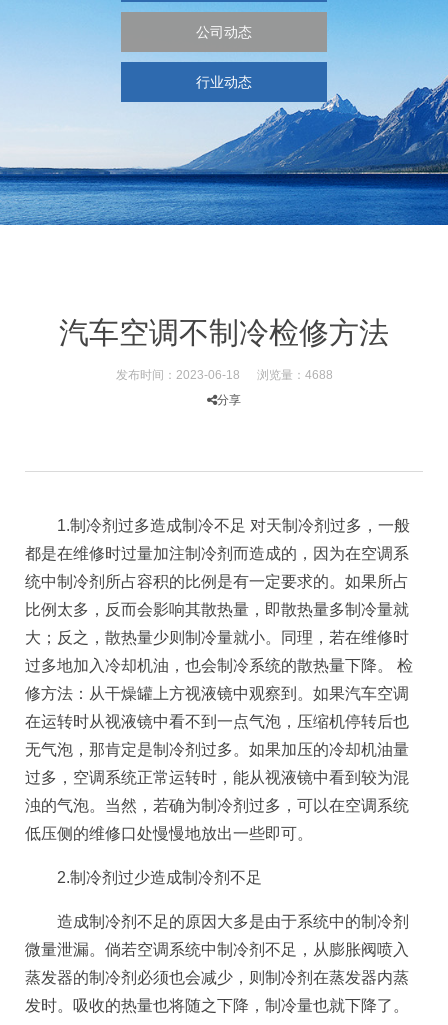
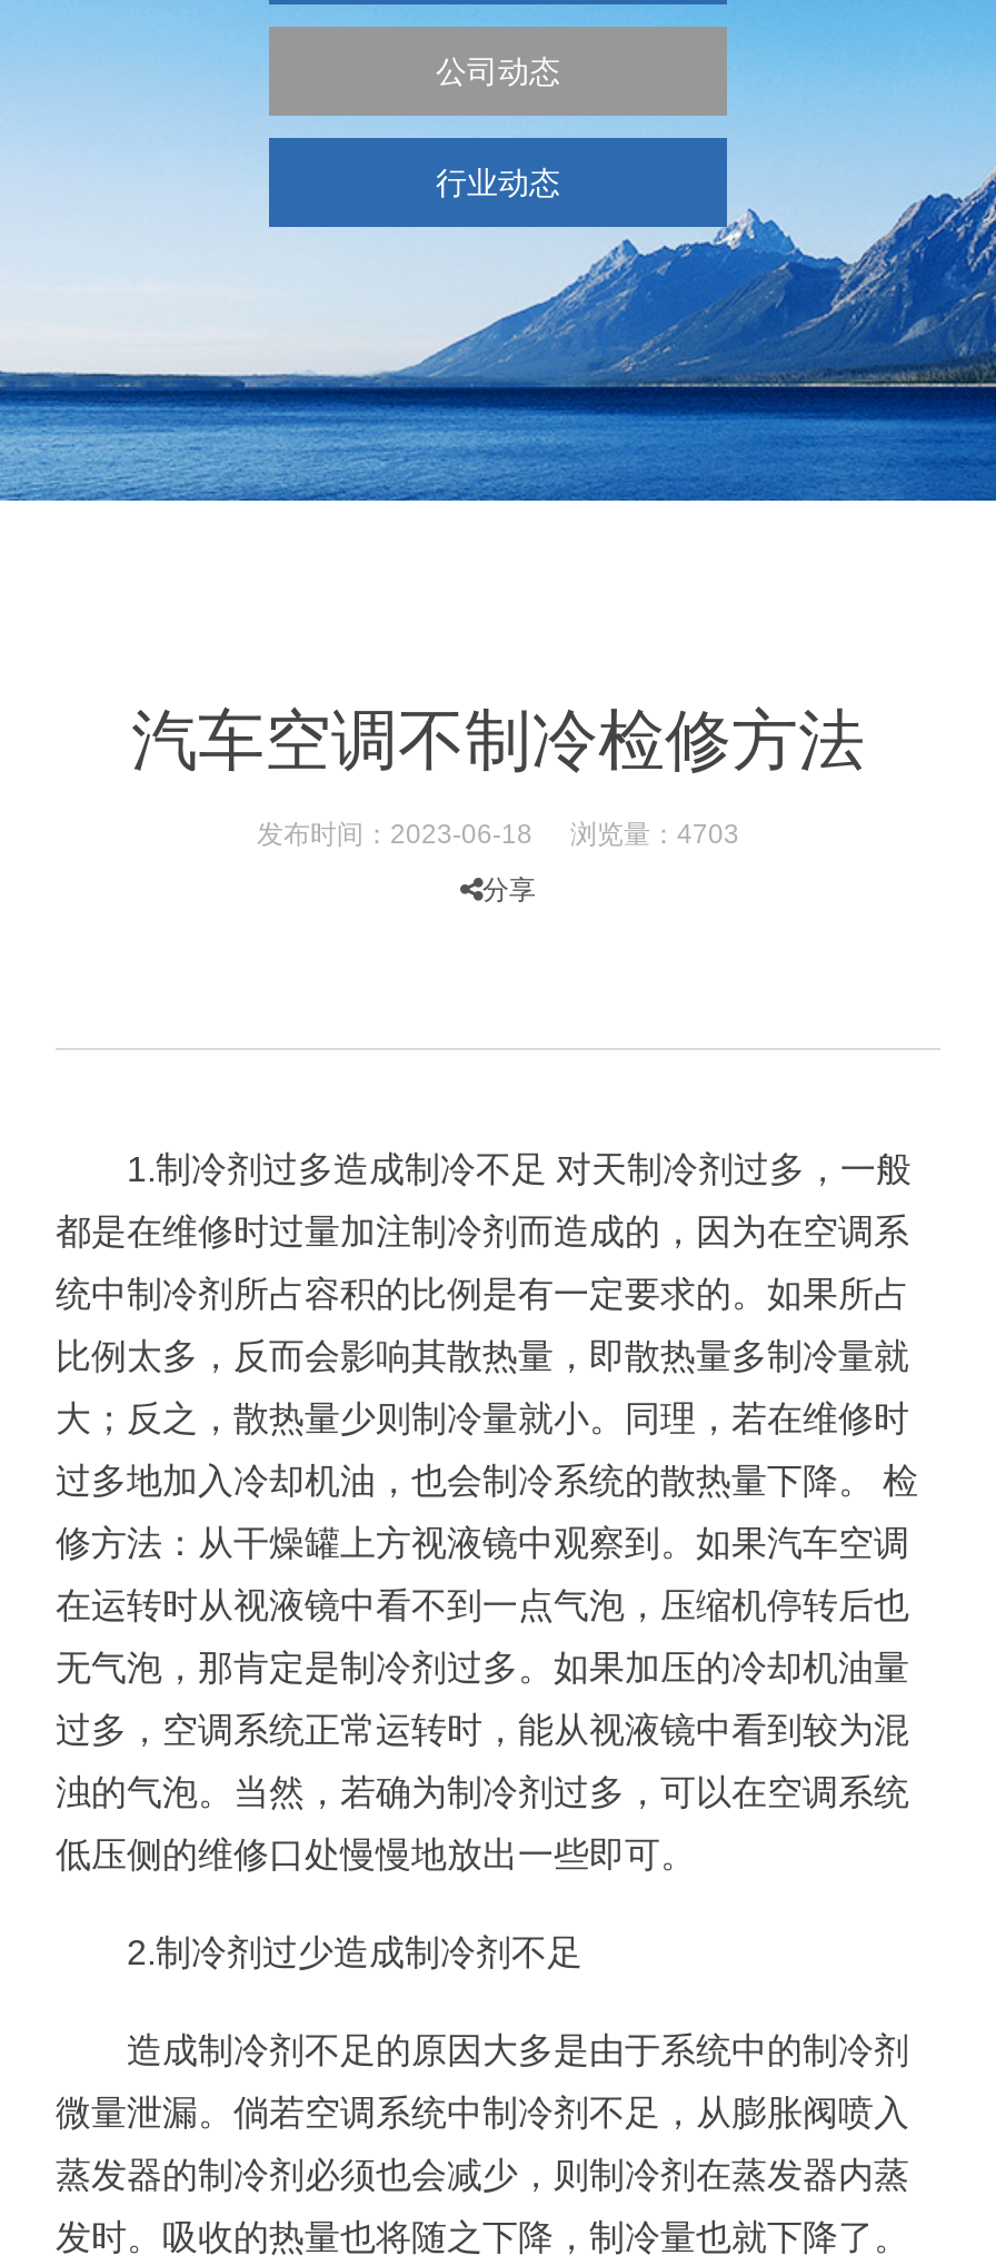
[115,368,332,382] 发布时间：2023-06-18 浏览量：4688 -> [257,819,739,850] 发布时间：2023-06-18 浏览量：4703

